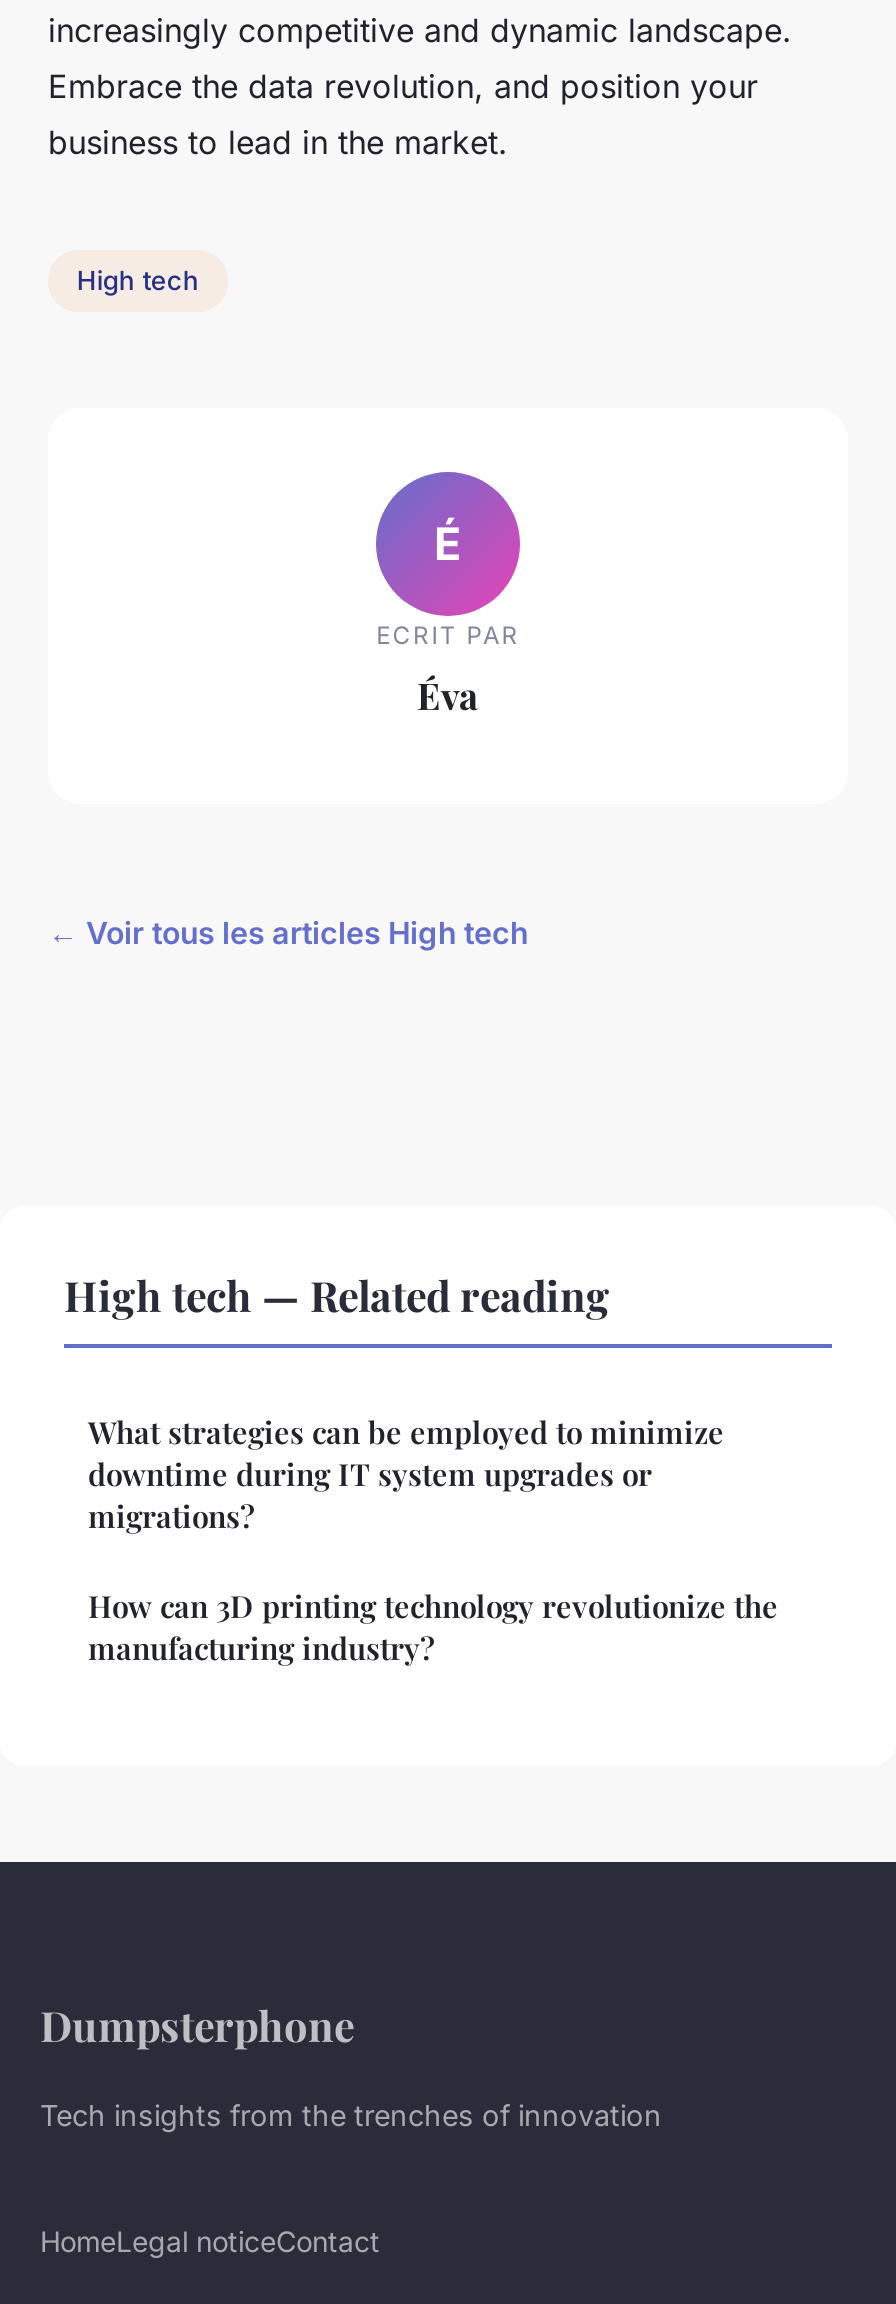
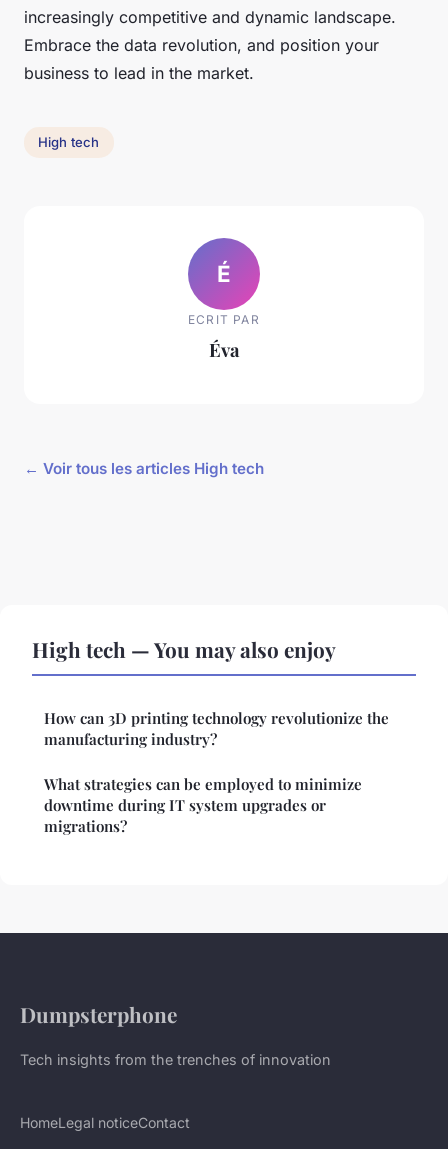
[64,1265,610,1321] High tech — Related reading -> [32,634,336,662] High tech — You may also enjoy
moved [88,1411,724,1535] -> [44,773,362,835]: What strategies can be employed to minimize | downtime during IT system upgrades or | migrations?
moved [88,1585,778,1667] -> [44,707,389,748]: How can 3D printing technology revolutionize the | manufacturing industry?

